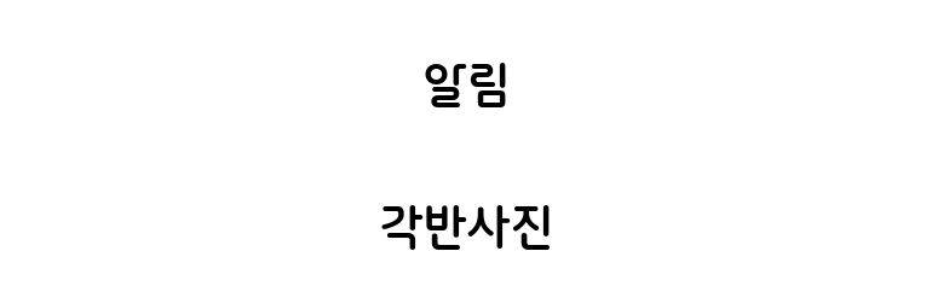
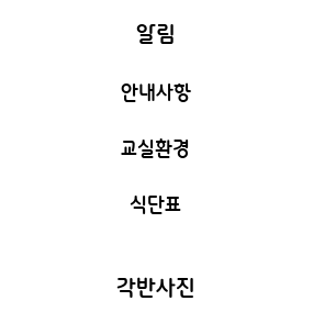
none -> [121,78,191,216] 안내사항 | 교실환경 | 식단표

